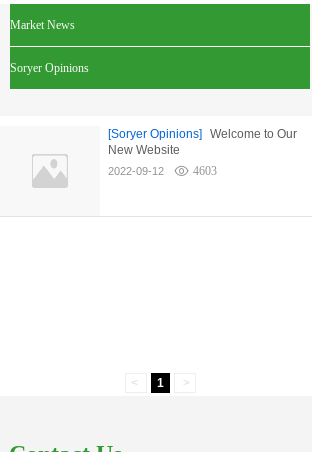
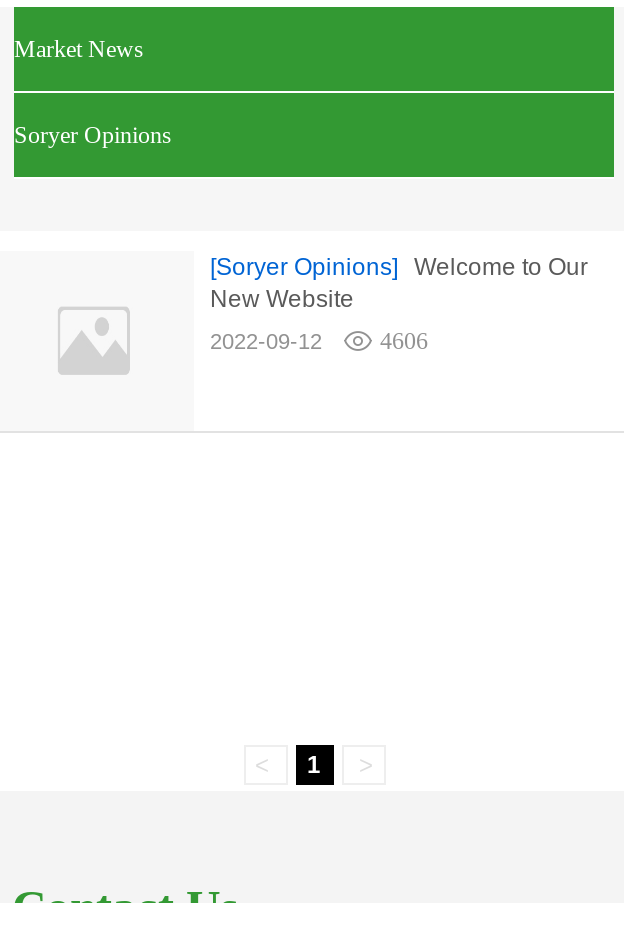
[193,164,217,178] 4603 -> [380,327,428,355] 4606

